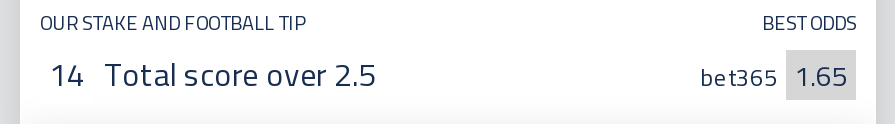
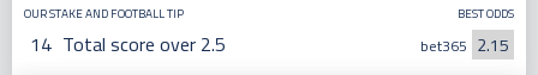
[700,54,848,96] bet365 1.65 -> [420,32,509,57] bet365 2.15

